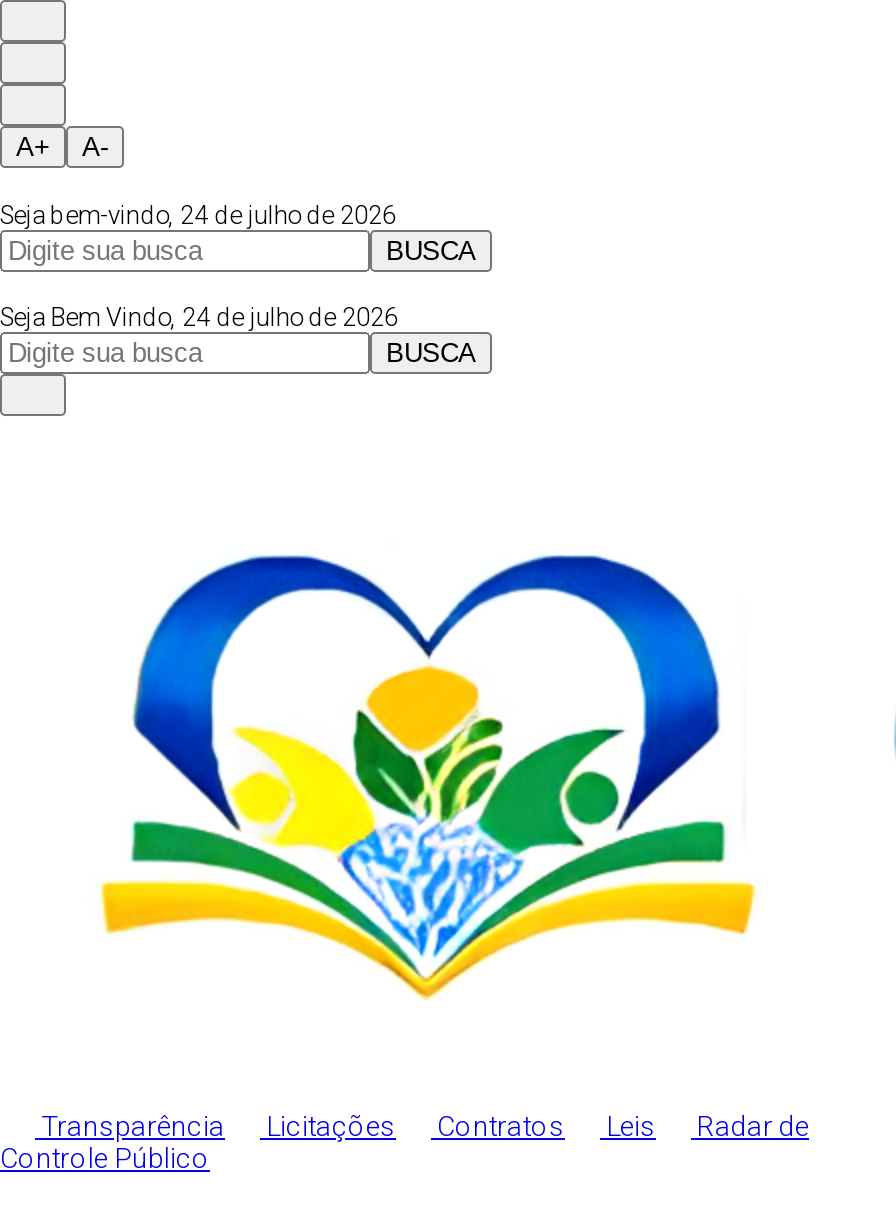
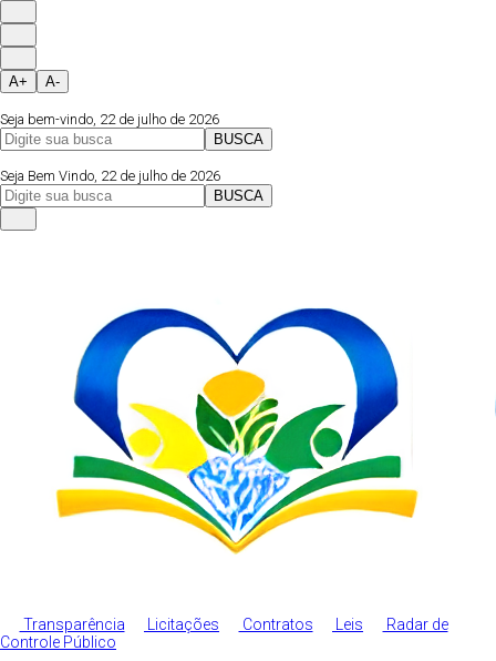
[0,200,396,230] Seja bem-vindo, 24 de julho de 2026 -> [0,111,219,128] Seja bem-vindo, 22 de julho de 2026
[0,302,398,332] Seja Bem Vindo, 24 de julho de 2026 -> [0,167,220,184] Seja Bem Vindo, 22 de julho de 2026

